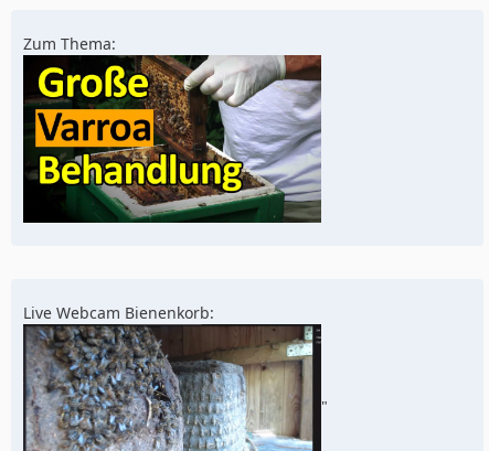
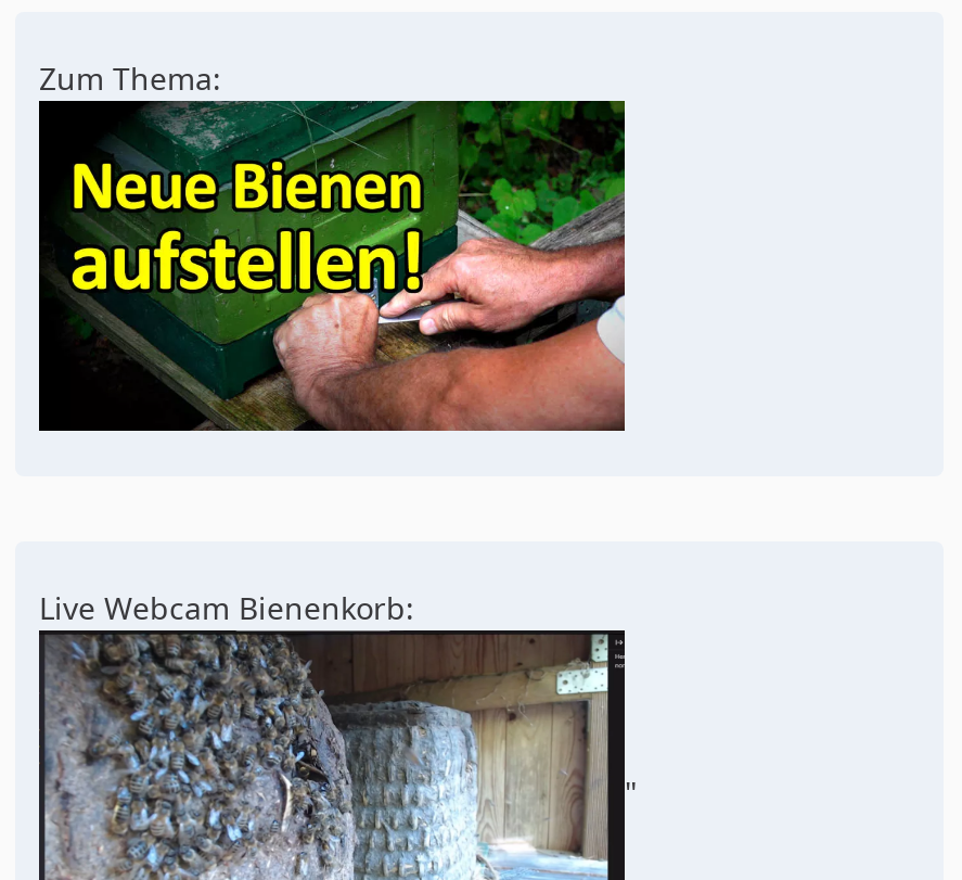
[26,54,321,224] [image] -> [46,99,627,433] [image]

